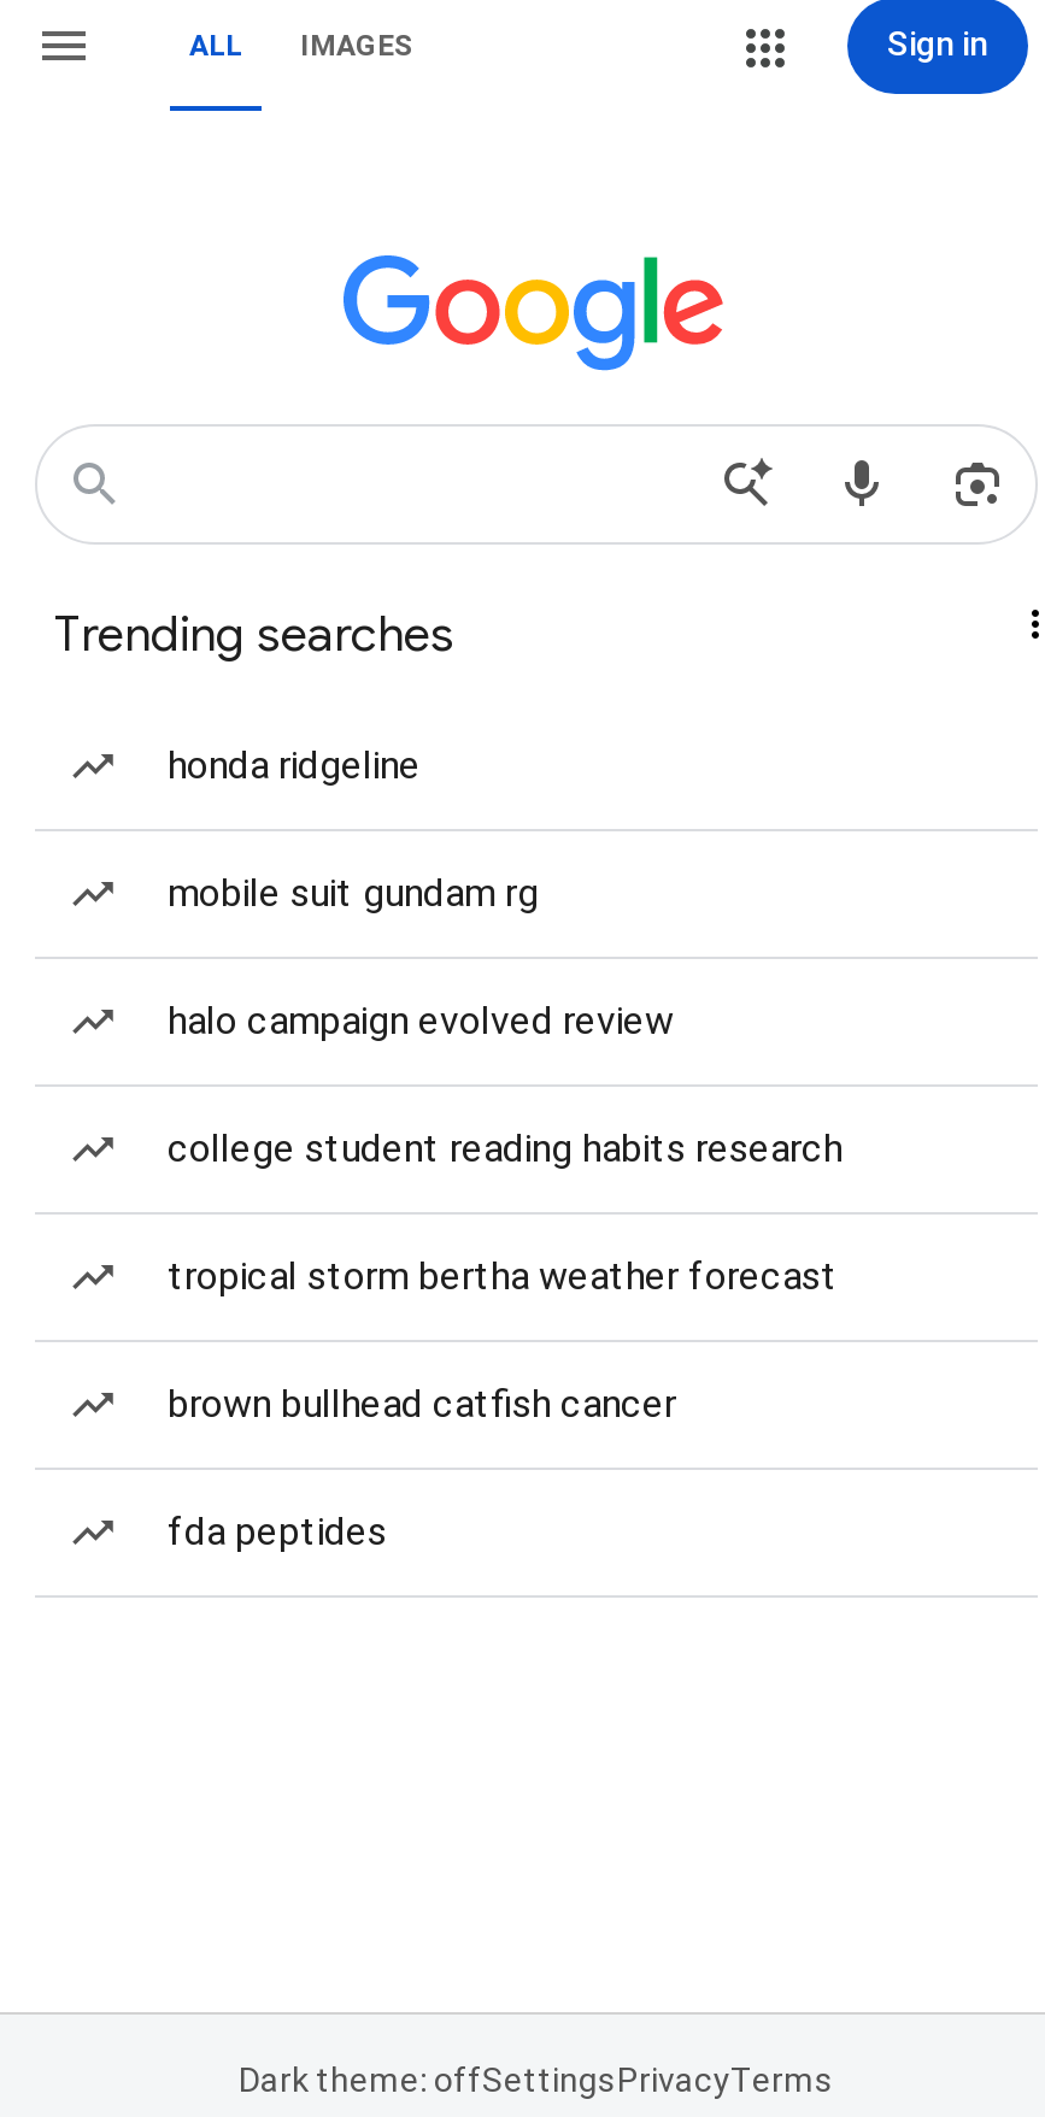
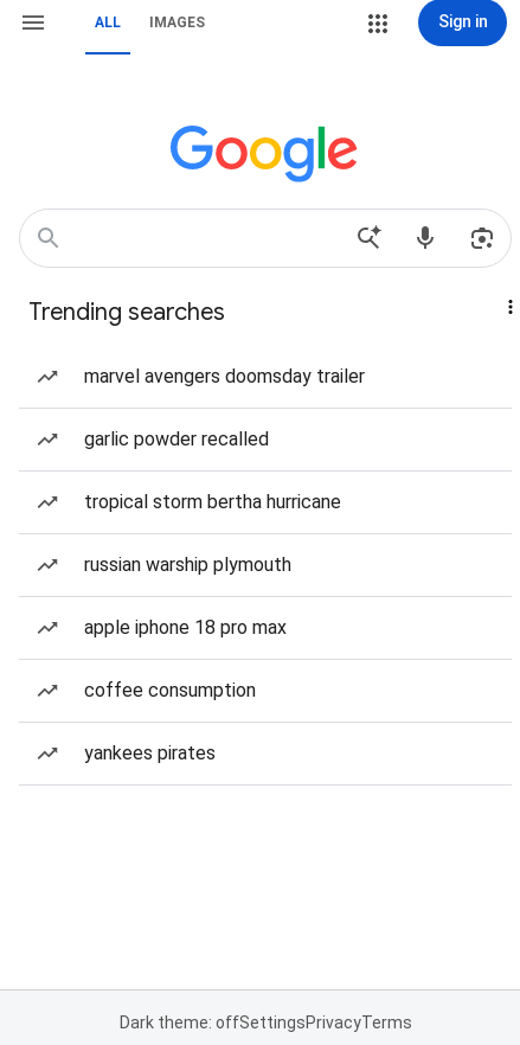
[168,742,421,788] honda ridgeline -> [84,365,365,387] marvel avengers doomsday trailer
[168,870,539,916] mobile suit gundam rg -> [84,428,269,450] garlic powder recalled
[168,998,674,1043] halo campaign evolved review -> [84,491,341,513] tropical storm bertha hurricane
[168,1125,843,1171] college student reading habits research -> [84,553,291,576] russian warship plymouth
[168,1253,838,1299] tropical storm bertha weather forecast -> [84,616,287,639] apple iphone 18 pro max
[168,1381,676,1427] brown bullhead catfish cancer -> [84,679,256,701] coffee consumption
[168,1509,387,1554] fda peptides -> [84,742,216,764] yankees pirates

